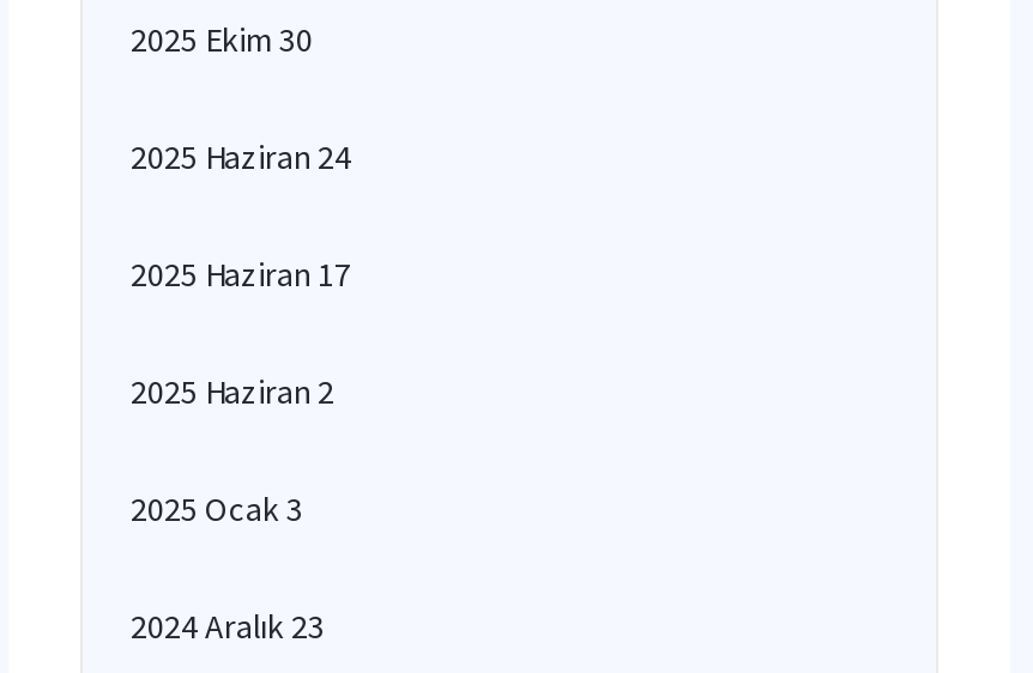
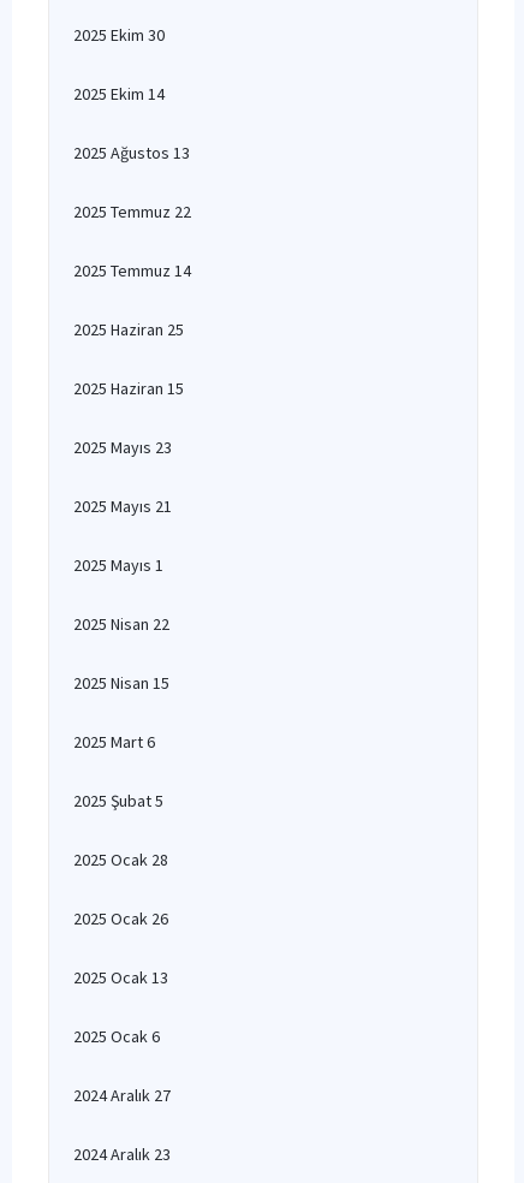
[131,135,351,530] 2025 Haziran 24 | 2025 Haziran 17 | 2025 Haziran 2 | 2025 Ocak 3 -> [73,83,191,1106] 2025 Ekim 14 | 2025 Ağustos 13 | 2025 Temmuz 22 | 2025 Temmuz 14 | 2025 Haziran 25 | 2025 Haziran 15 | 2025 Mayıs 23 | 2025 Mayıs 21 | 2025 Mayıs 1 | 2025 Nisan 22 | 2025 Nisan 15 | 2025 Mart 6 | 2025 Şubat 5 | 2025 Ocak 28 | 2025 Ocak 26 | 2025 Ocak 13 | 2025 Ocak 6 | 2024 Aralık 27

